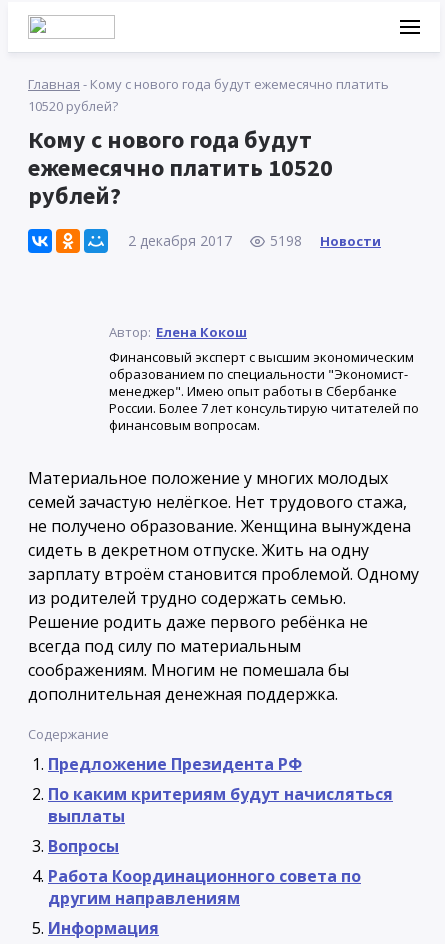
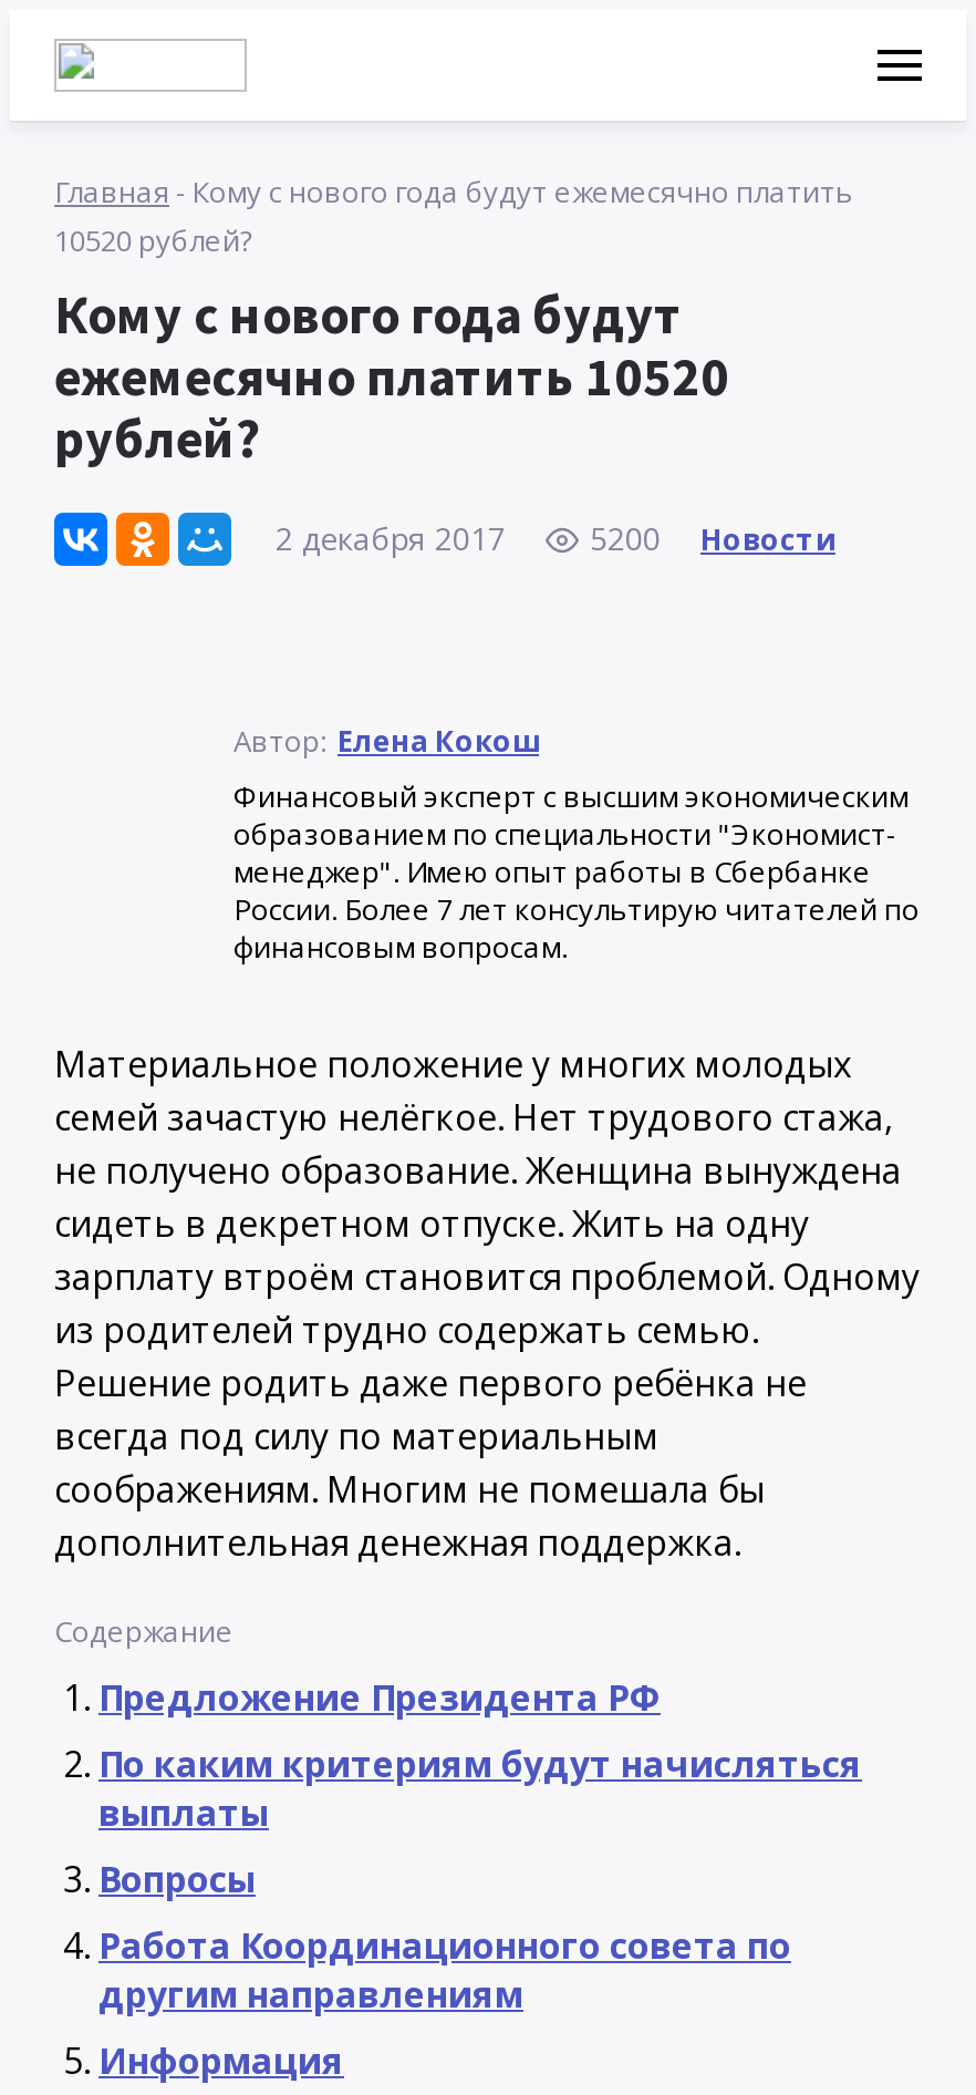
[128,231,381,250] 2 декабря 2017 5198 Новости -> [276,517,835,559] 2 декабря 2017 5200 Новости

